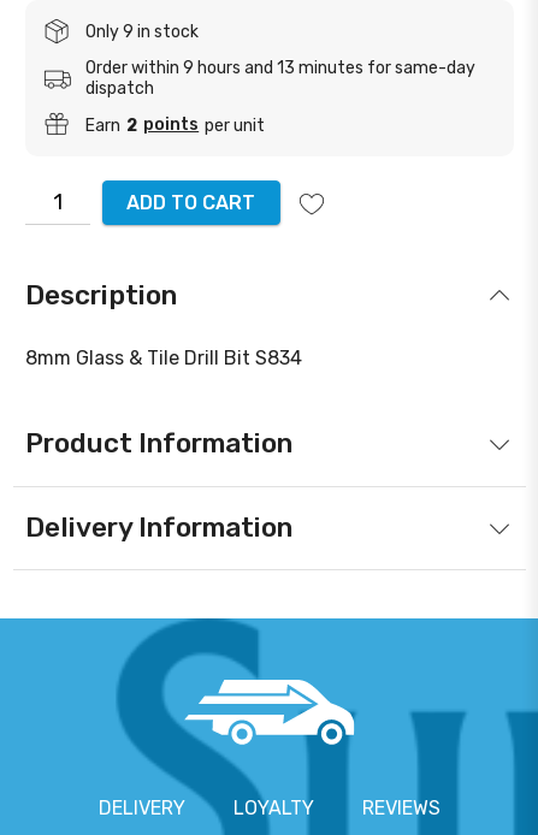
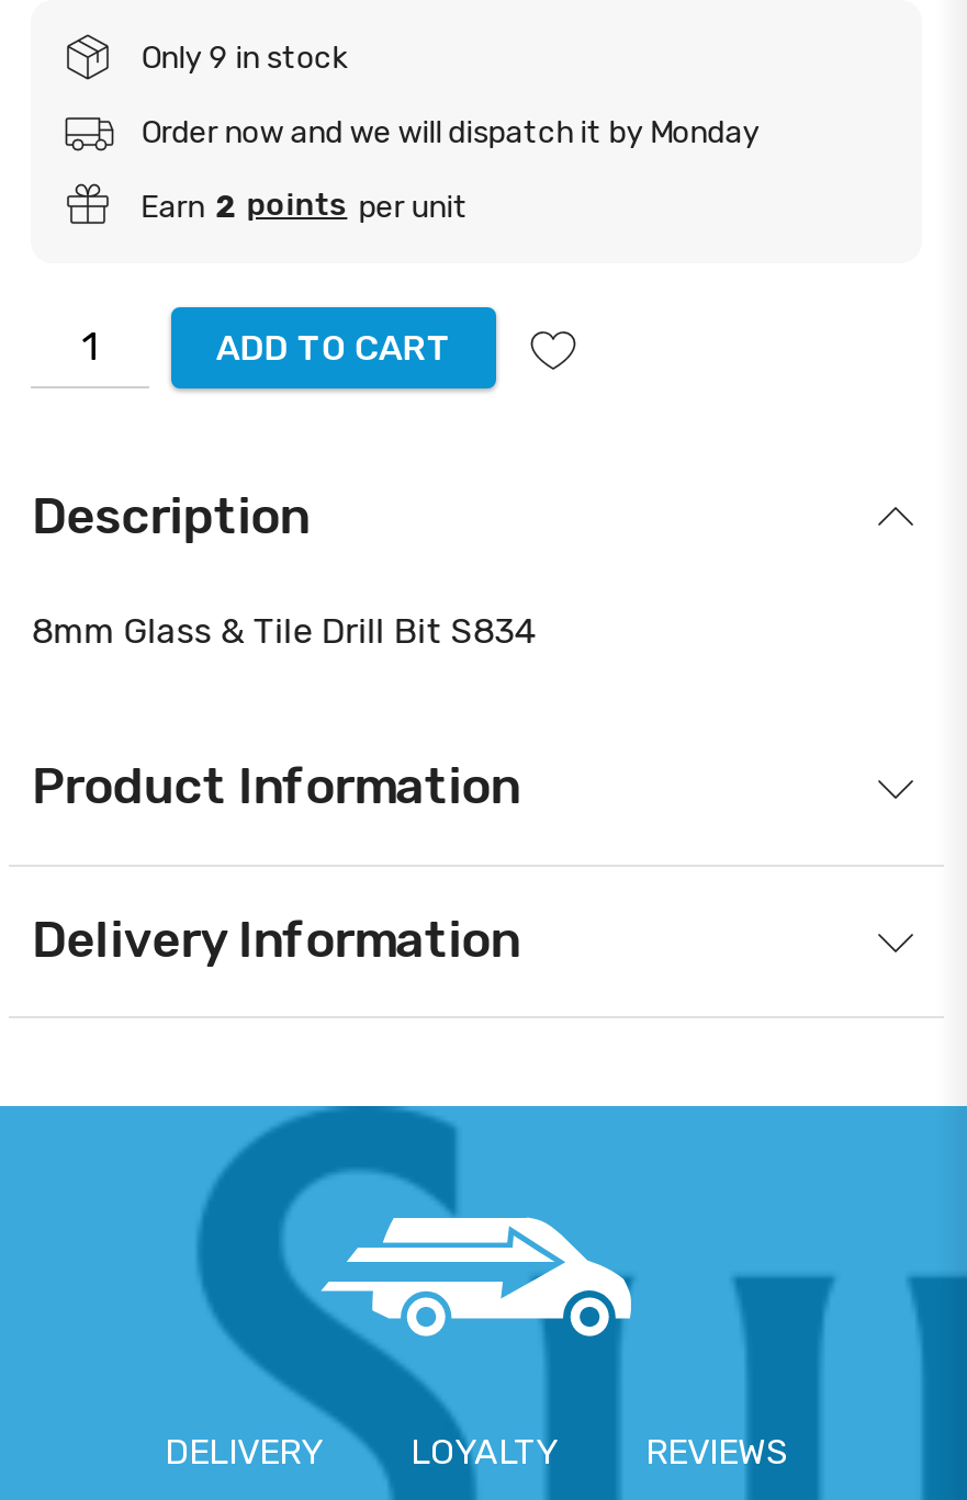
[86,58,476,99] Order within 9 hours and 13 minutes for same-day | dispatch -> [141,113,760,150] Order now and we will dispatch it by Monday

